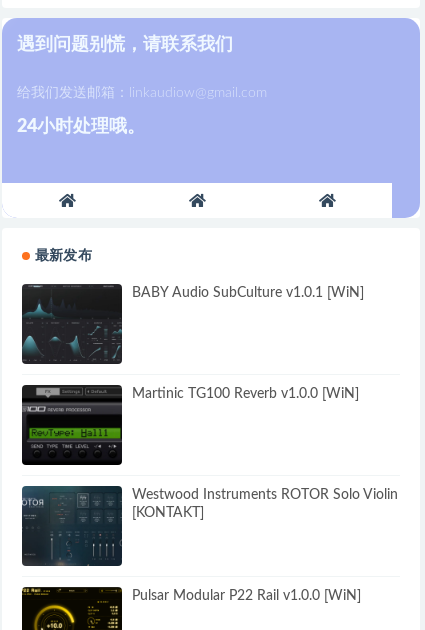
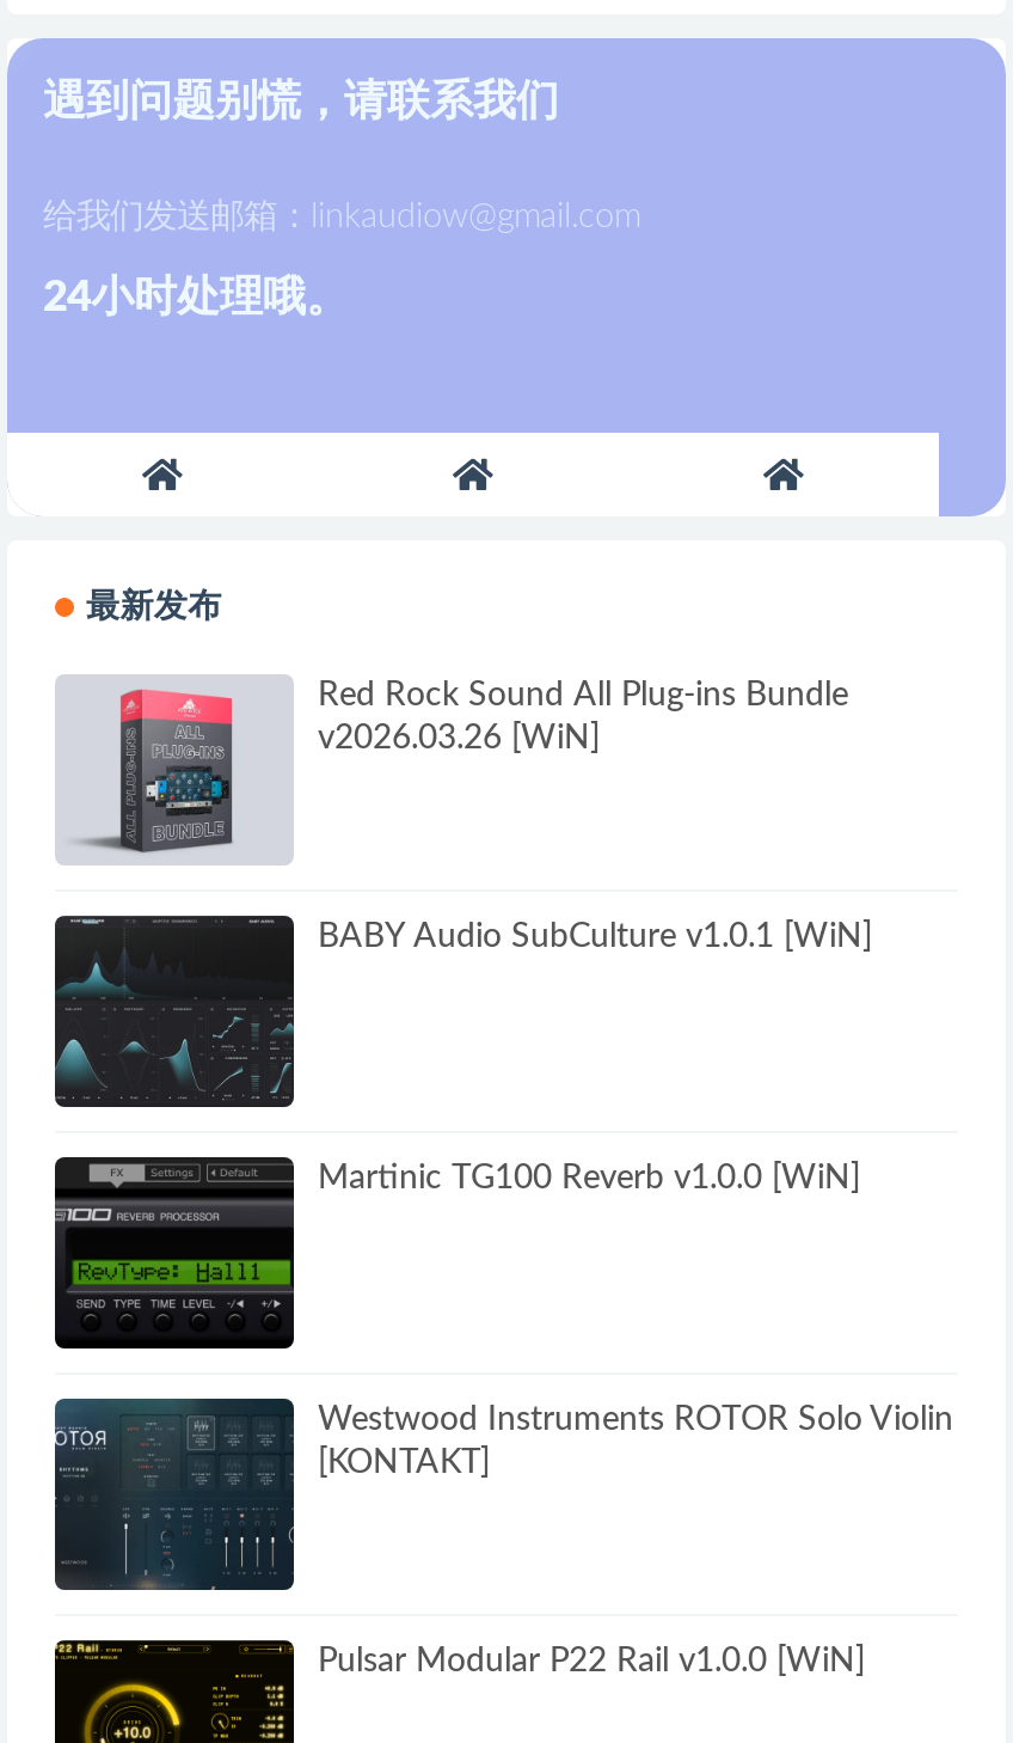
none -> [55,679,848,866] [image] | Red Rock Sound All Plug-ins Bundle | v2026.03.26 [WiN]

